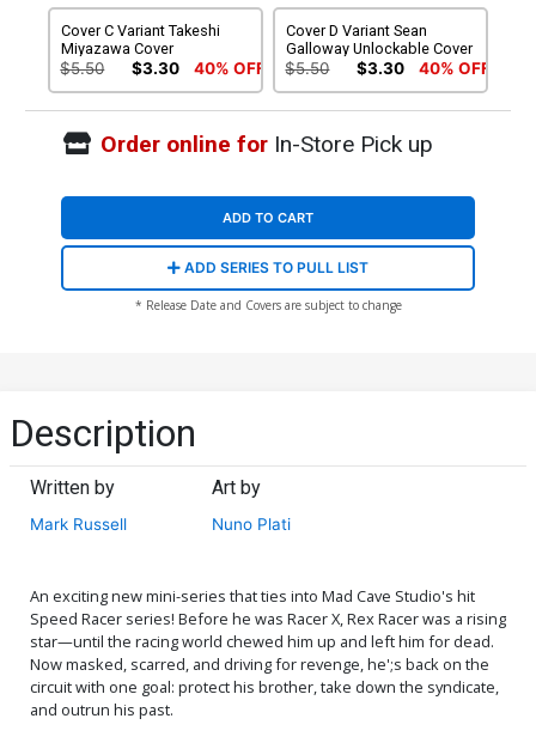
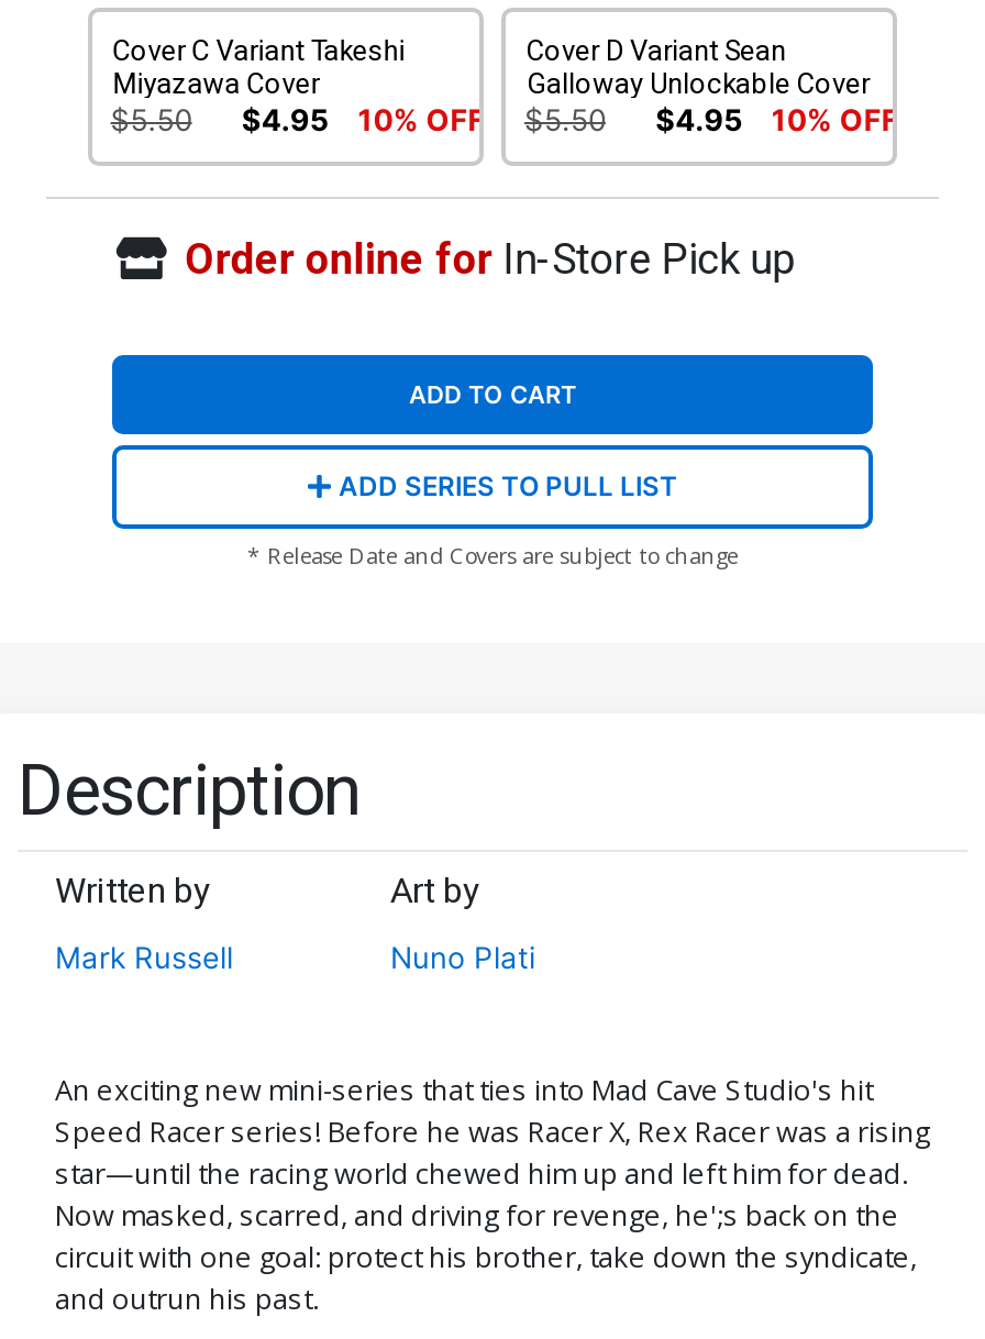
[131,58,179,78] $3.30 -> [242,102,330,137] $4.95
[193,58,265,78] 40% OFF -> [358,102,485,137] 10% OFF
[357,58,405,78] $3.30 -> [655,102,743,137] $4.95
[419,58,490,78] 40% OFF -> [772,102,899,137] 10% OFF

